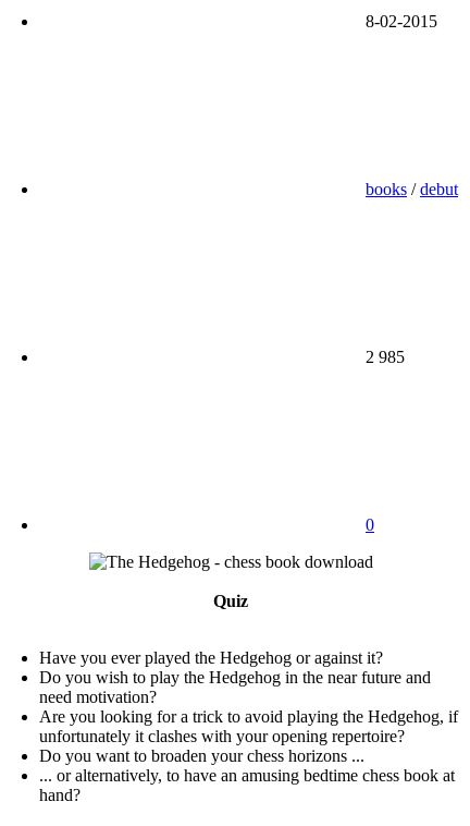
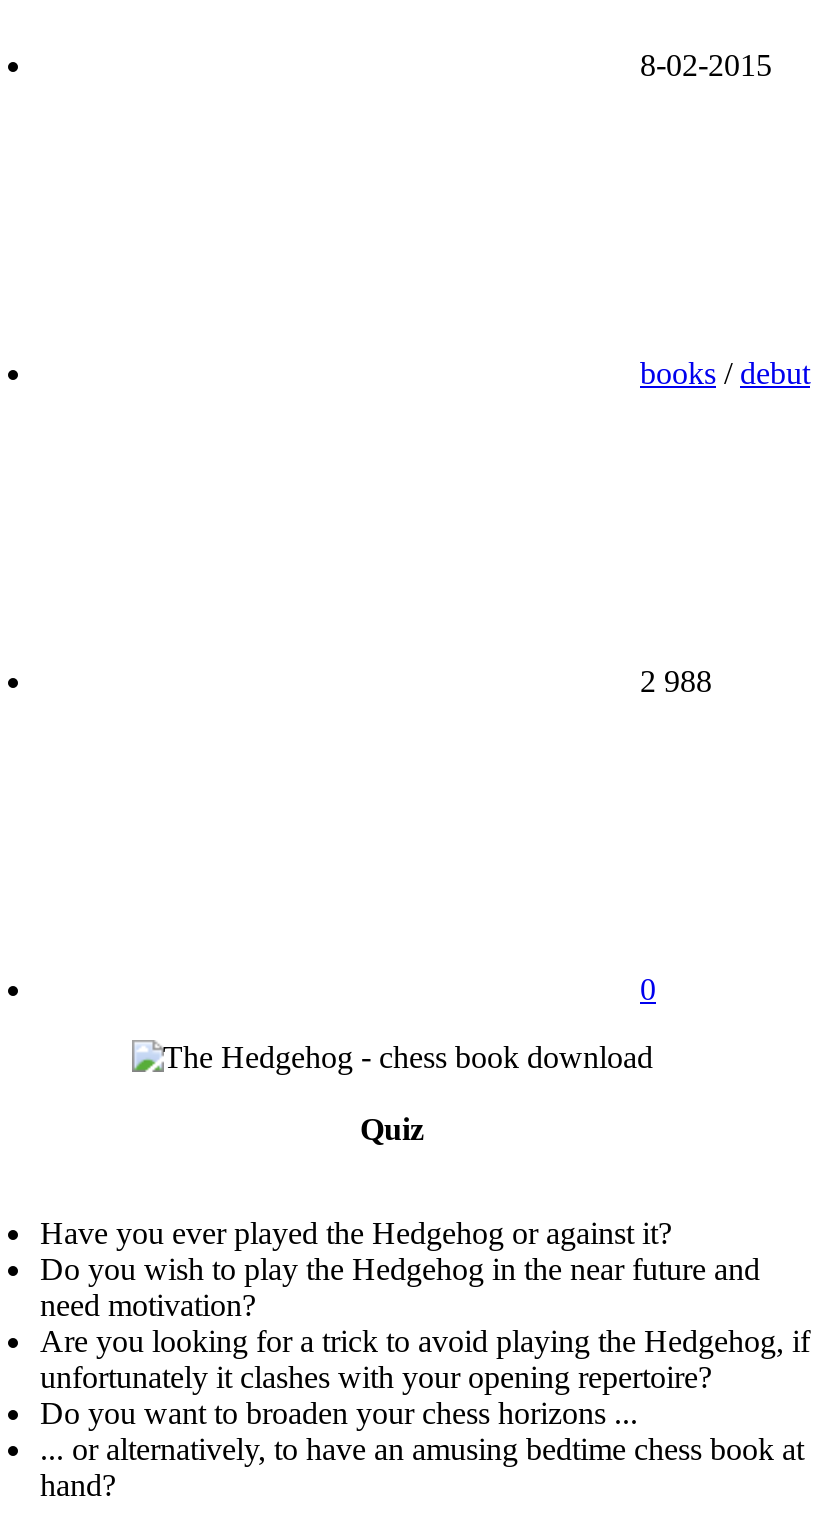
[366,347,405,366] 2 985 -> [640,664,712,698] 2 988

